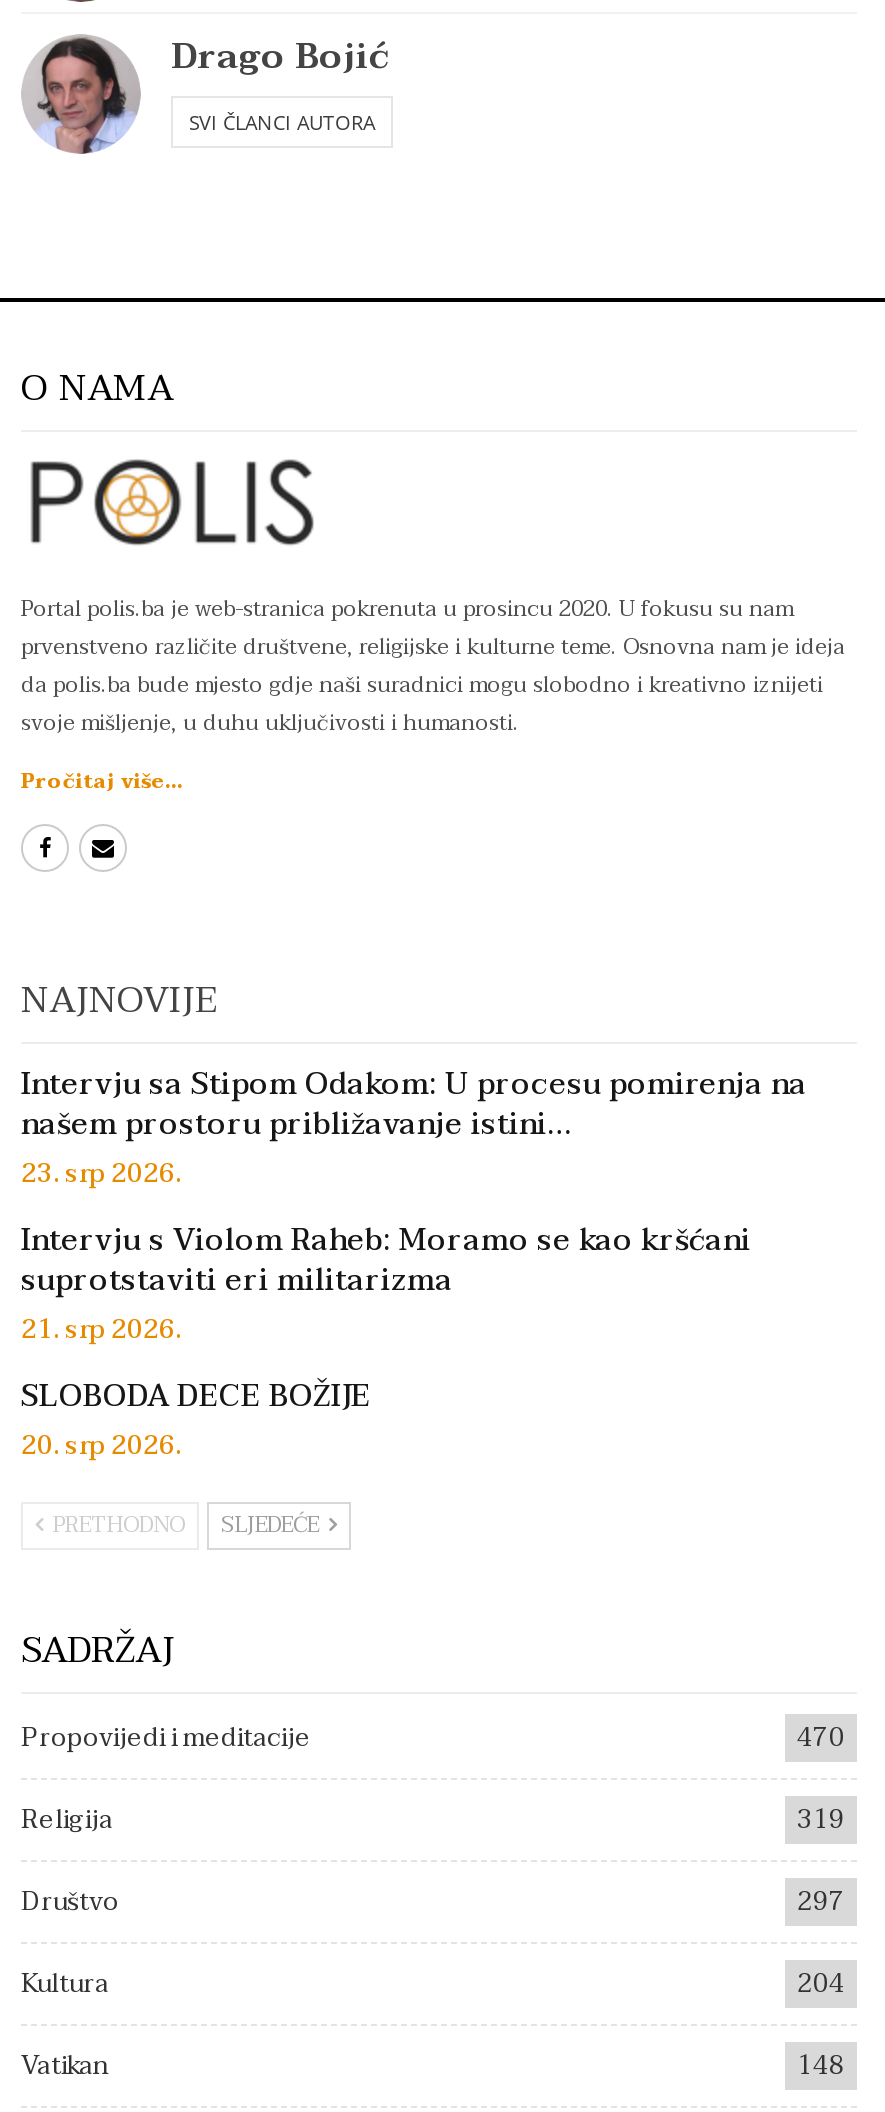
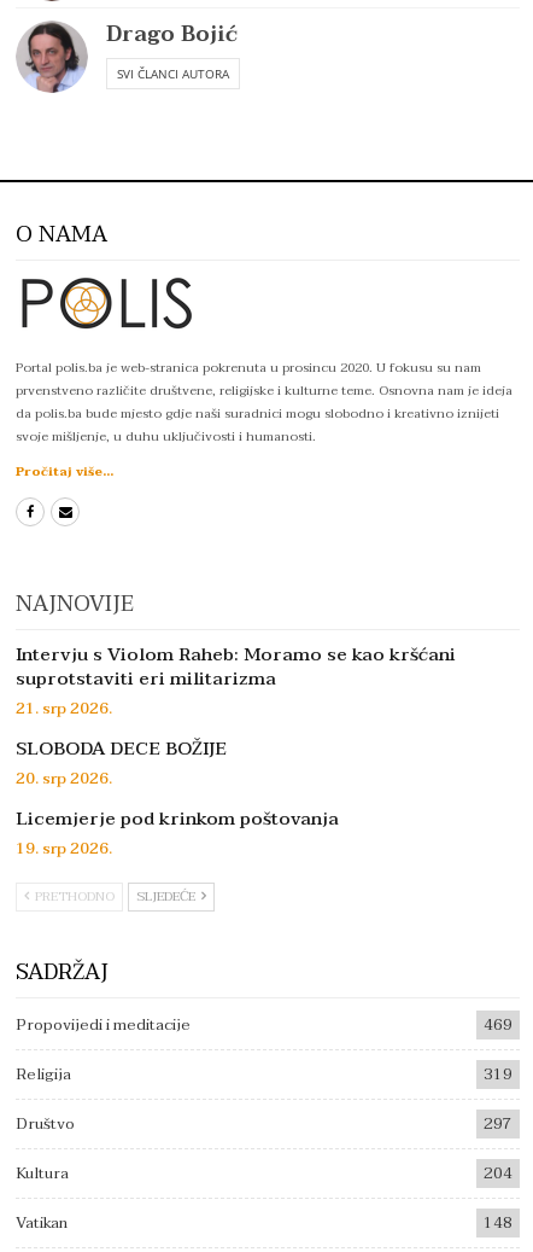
[21,1058,807,1196] Intervju sa Stipom Odakom: U procesu pomirenja na | našem prostoru približavanje istini… | 23. srp 2026. -> none
moved [21,1214,751,1468] -> [16,638,456,792]: Intervju s Violom Raheb: Moramo se kao kršćani | suprotstaviti eri militarizma | 21. srp 2026. | SLOBODA DECE BOŽIJE | 20. srp 2026.
none -> [16,803,339,862] Licemjerje pod krinkom poštovanja | 19. srp 2026.
[797,1716,845,1760] 470 -> [484,1012,512,1038] 469

